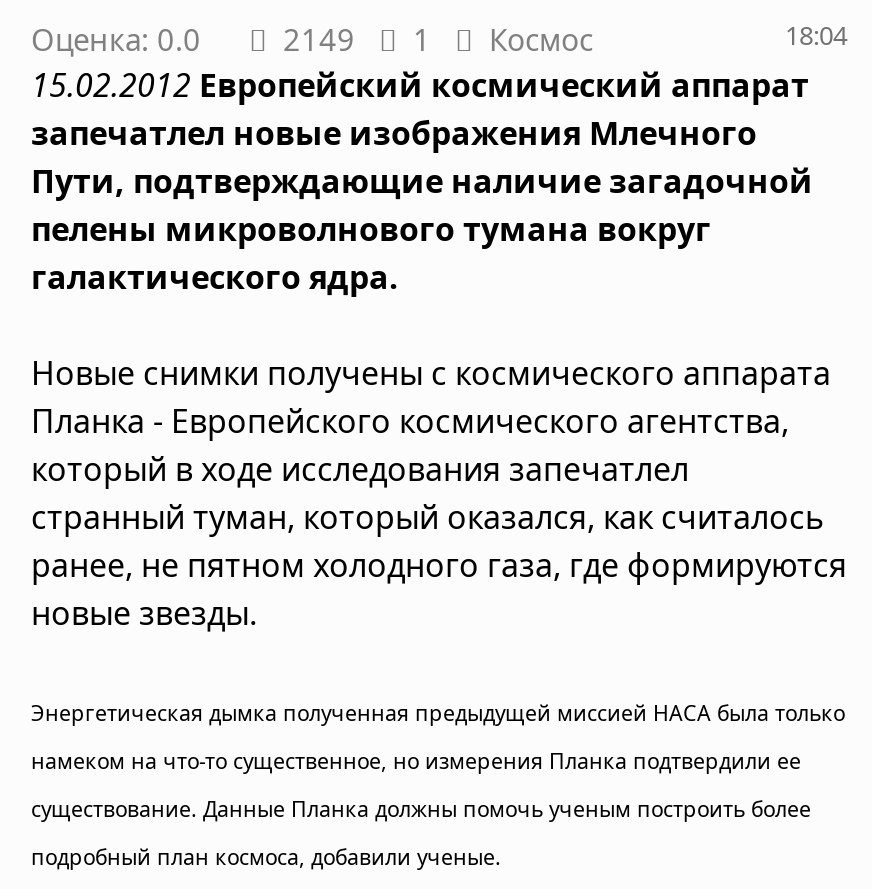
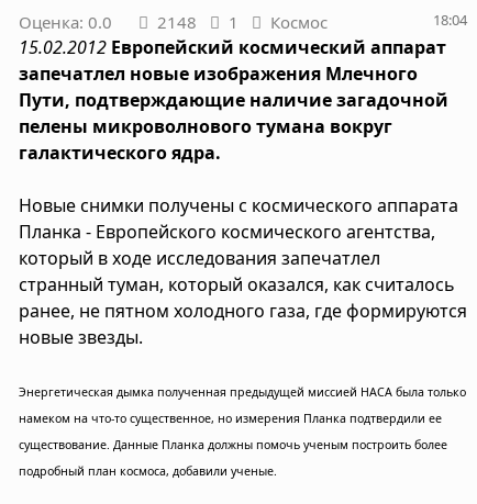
[31,19,593,59] Оценка: 0.0 2149 1 Космос -> [19,11,328,33] Оценка: 0.0 2148 1 Космос

